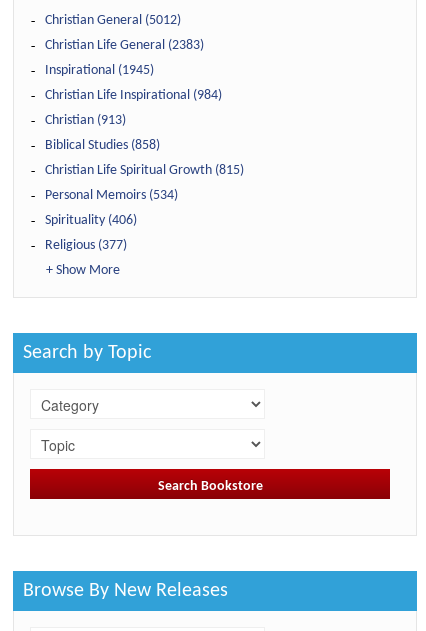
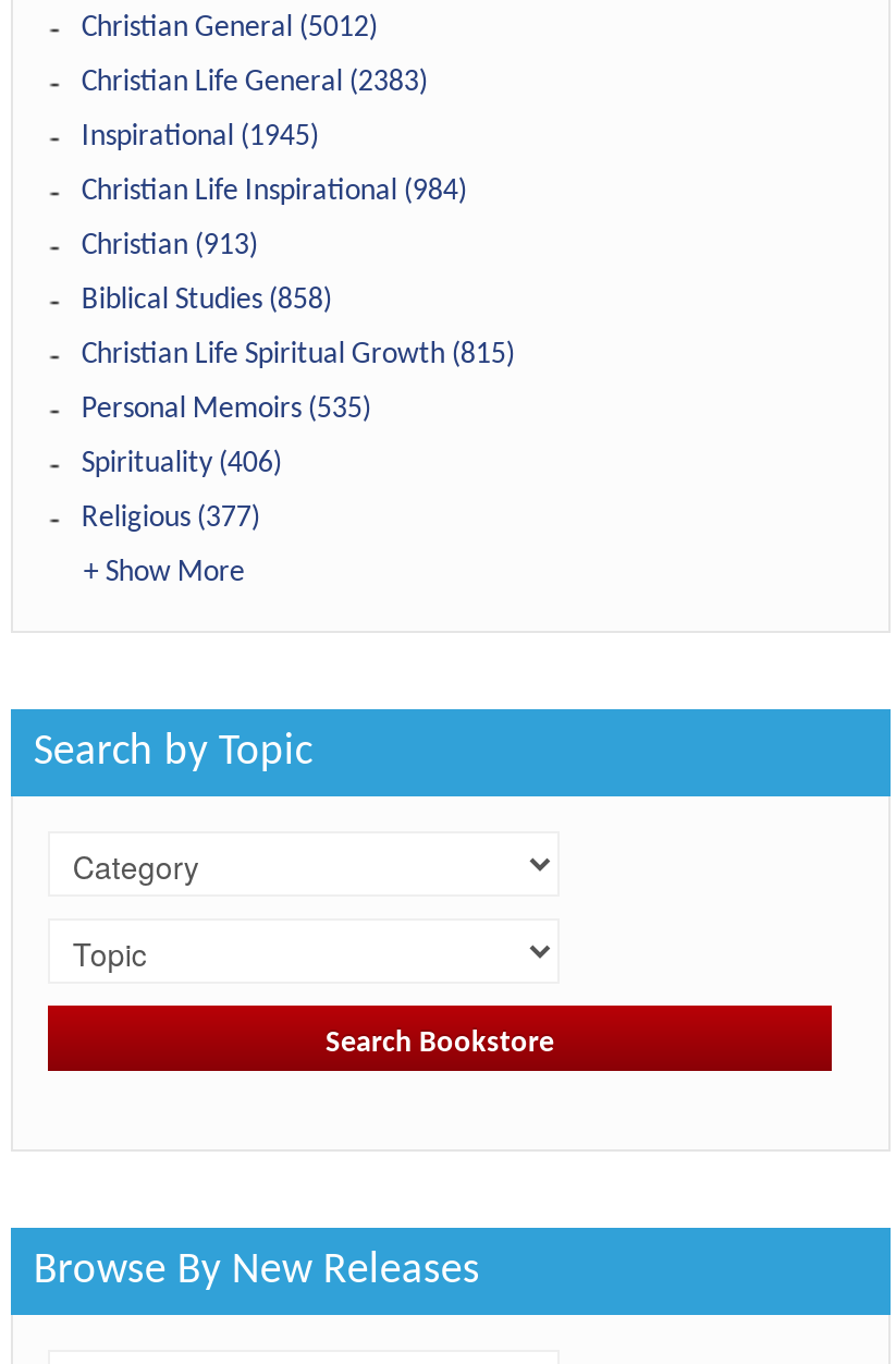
[45,188,178,203] Personal Memoirs (534) -> [81,394,371,426] Personal Memoirs (535)

